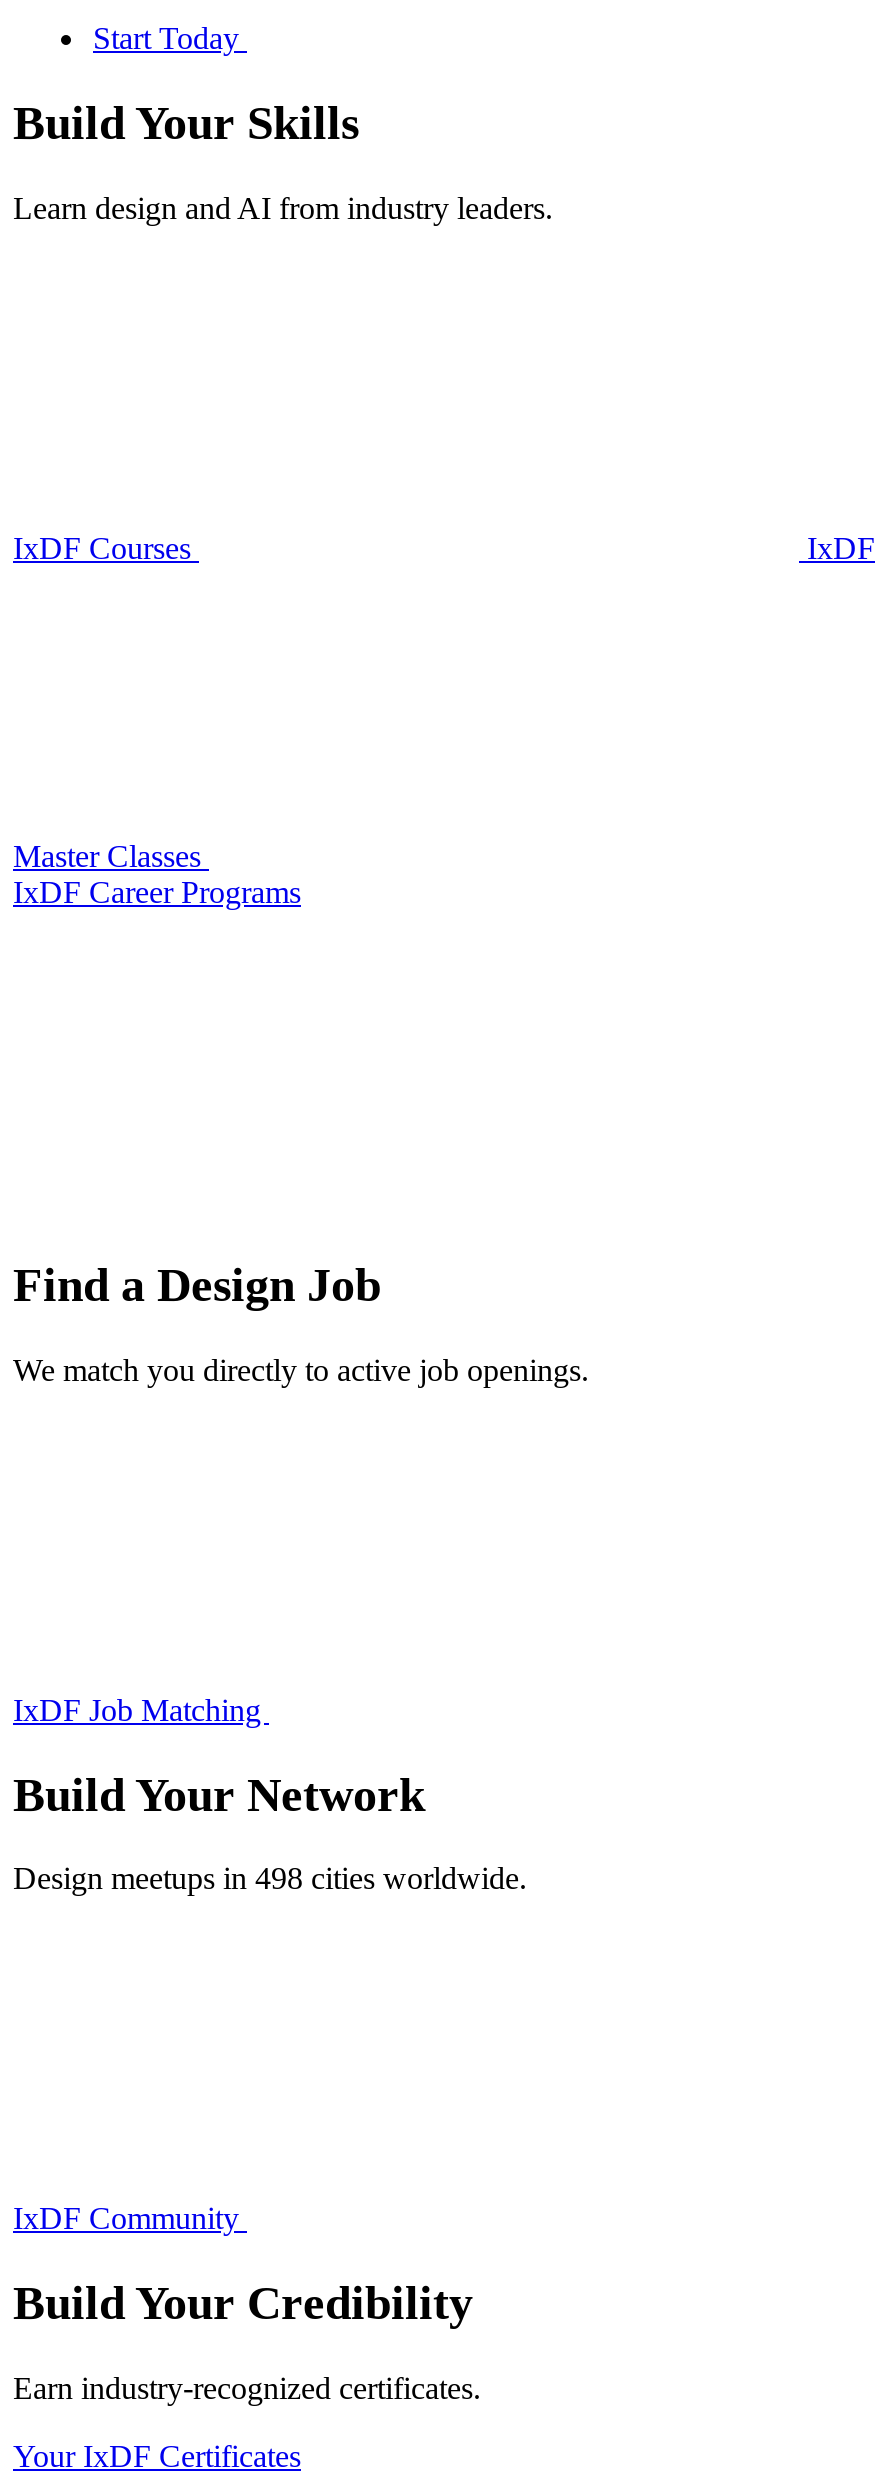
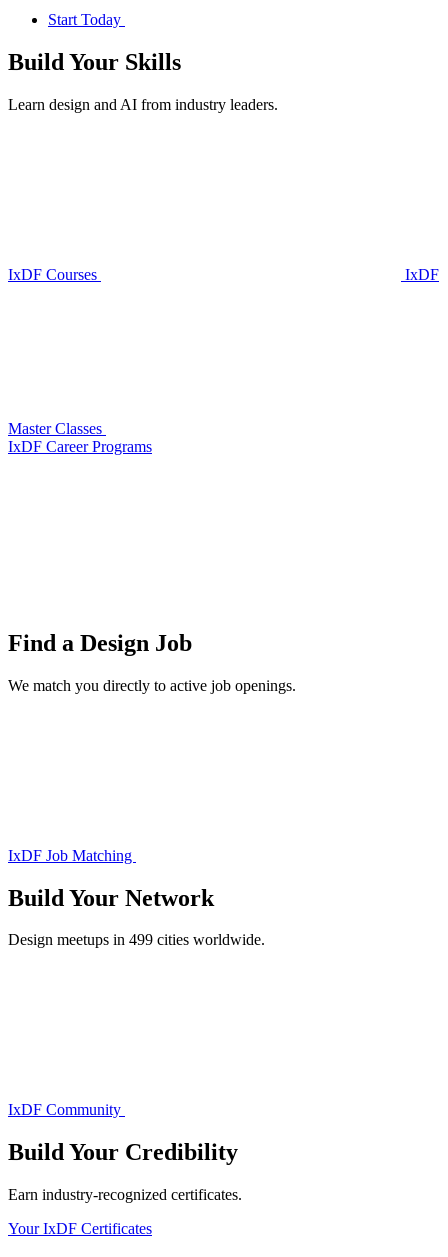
[13,1862,527,1896] Design meetups in 498 cities worldwide. -> [8,931,265,948] Design meetups in 499 cities worldwide.

